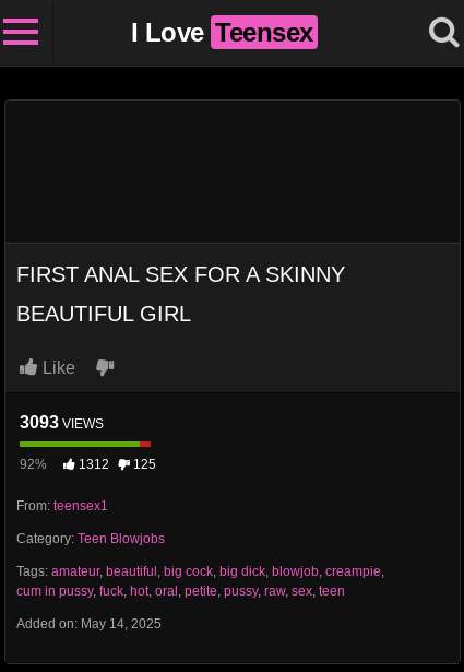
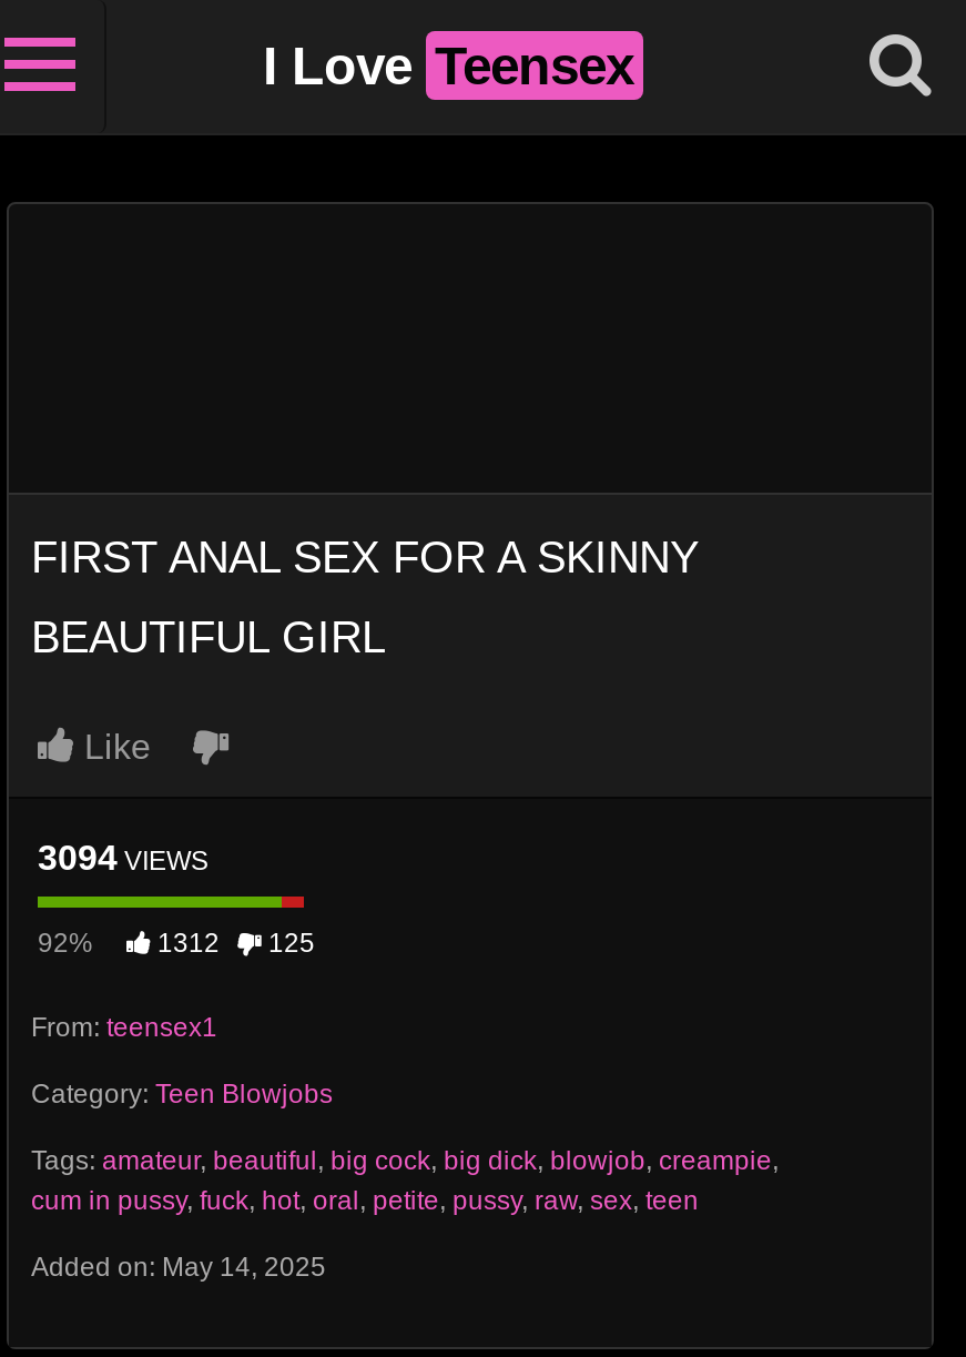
[20,413,104,432] 3093 VIEWS -> [38,839,209,877] 3094 VIEWS

